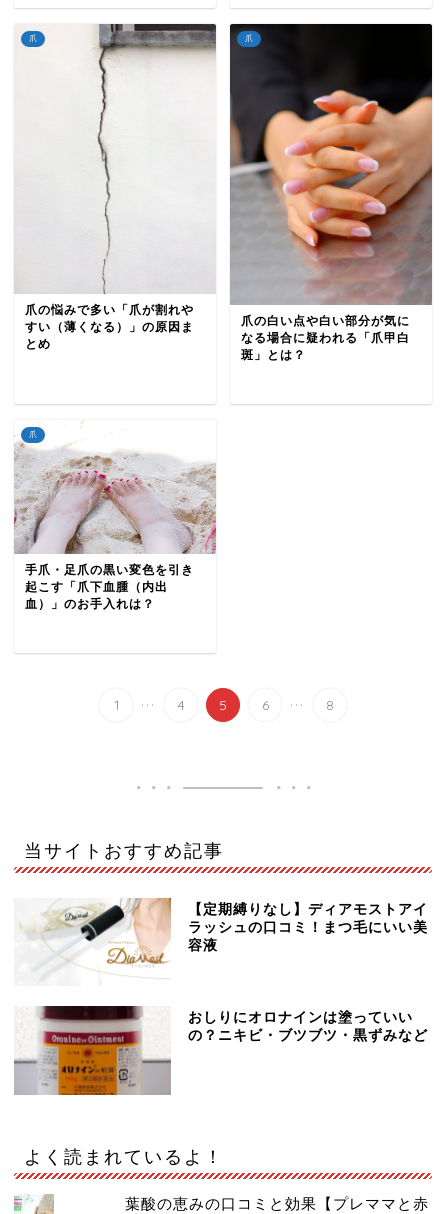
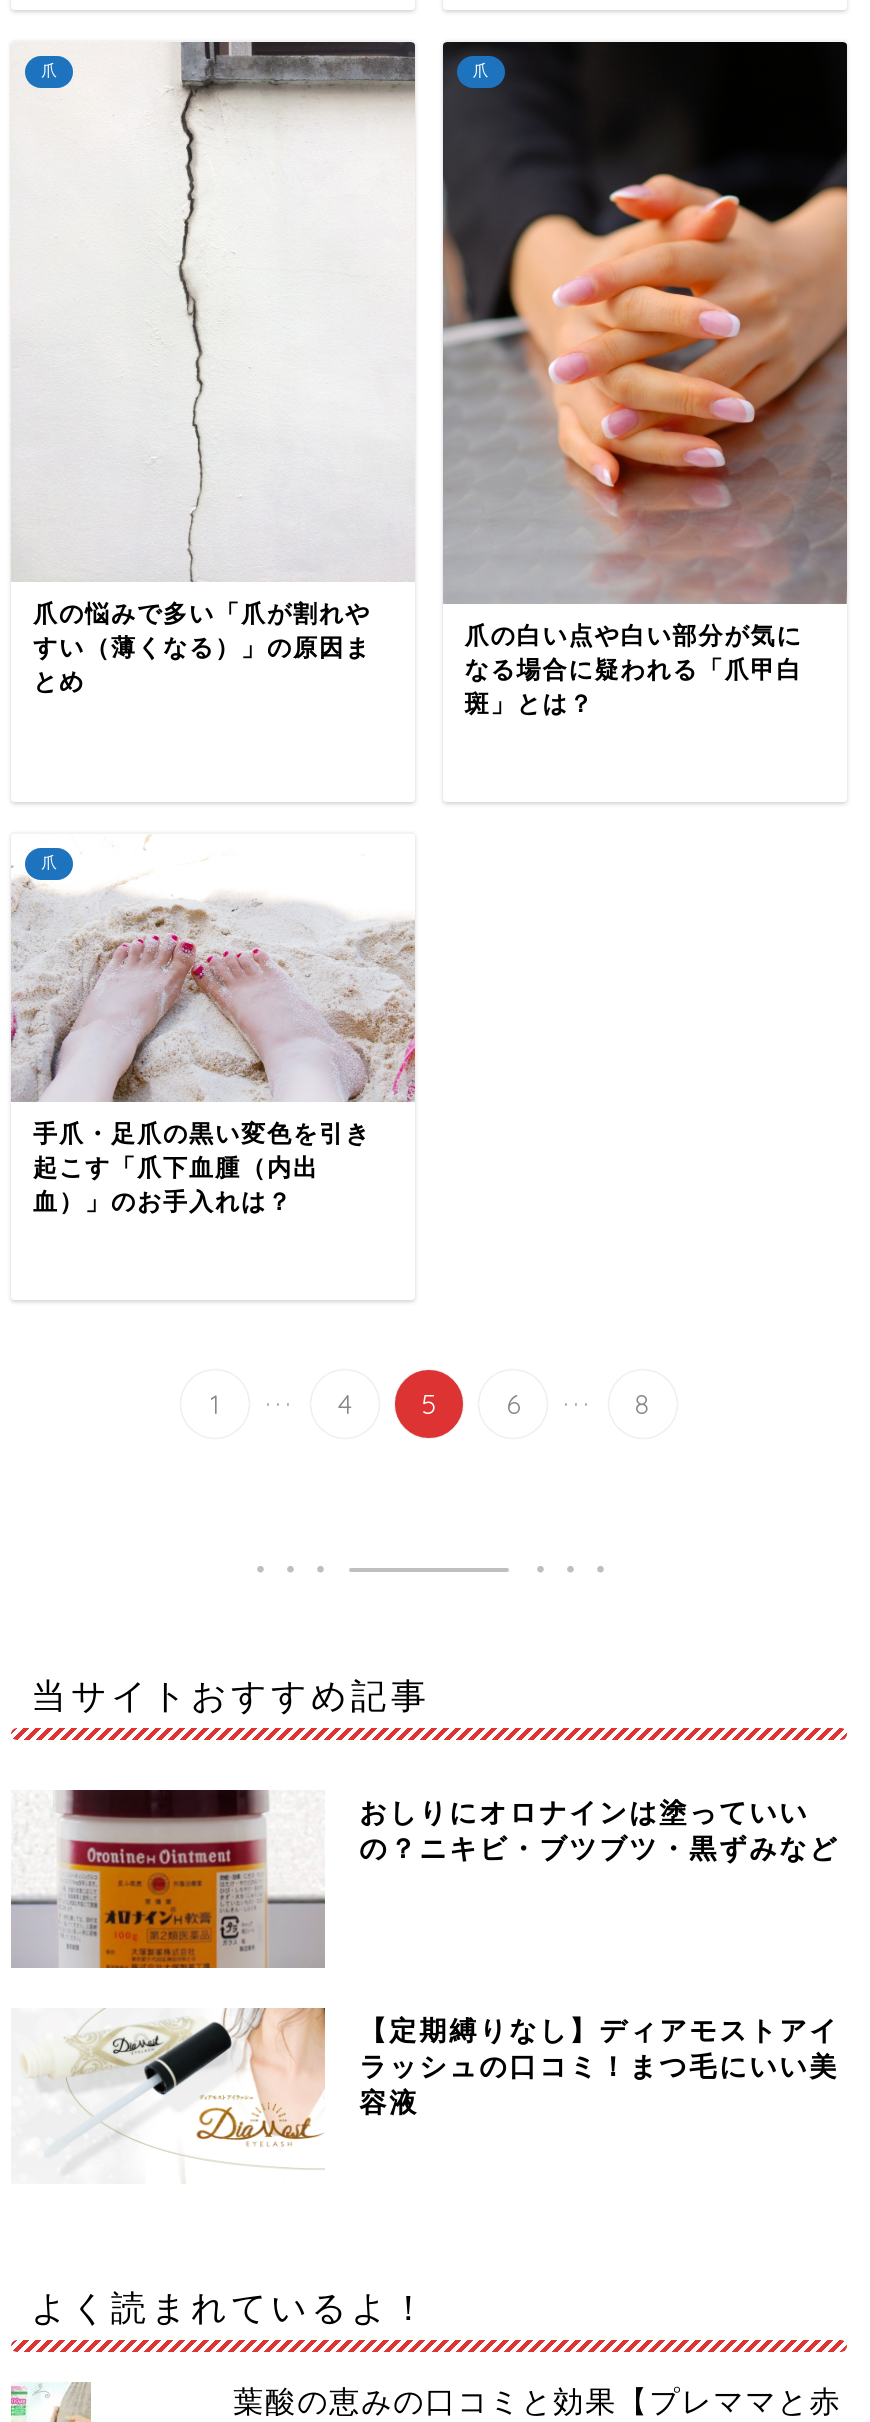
moved [18,897,428,985] -> [19,2004,839,2180]: [image] | 【定期縛りなし】ディアモストアイ | ラッシュの口コミ！まつ毛にいい美 | 容液
moved [14,1005,428,1096] -> [11,1788,839,1970]: [image] | おしりにオロナインは塗っていい | の？ニキビ・ブツブツ・黒ずみなど

